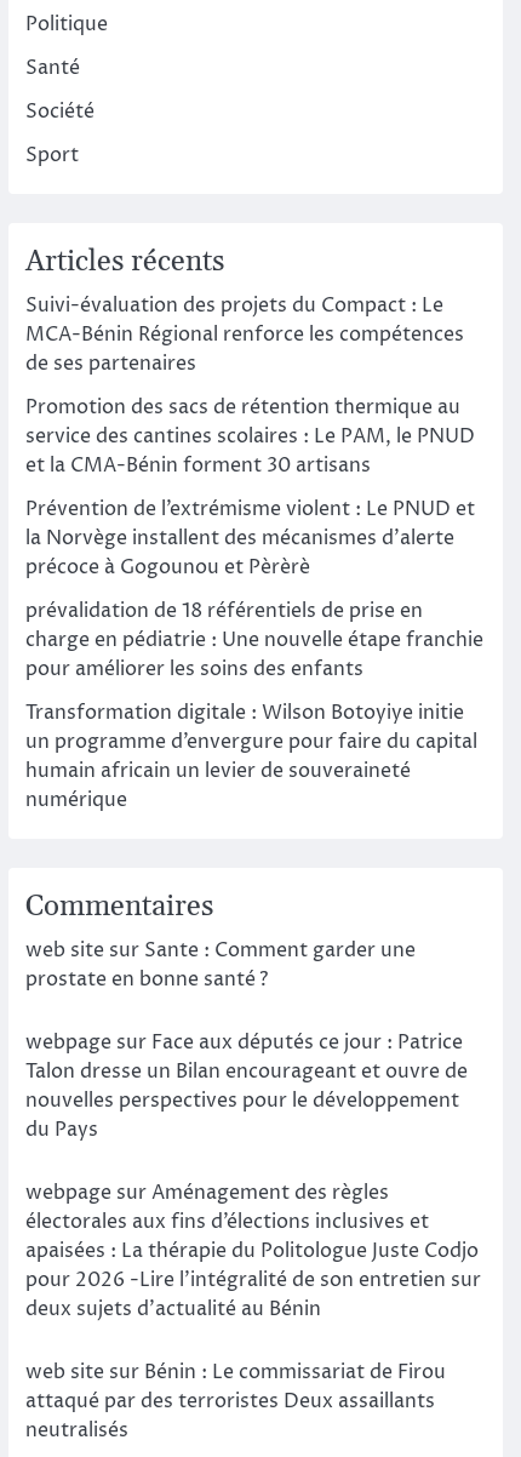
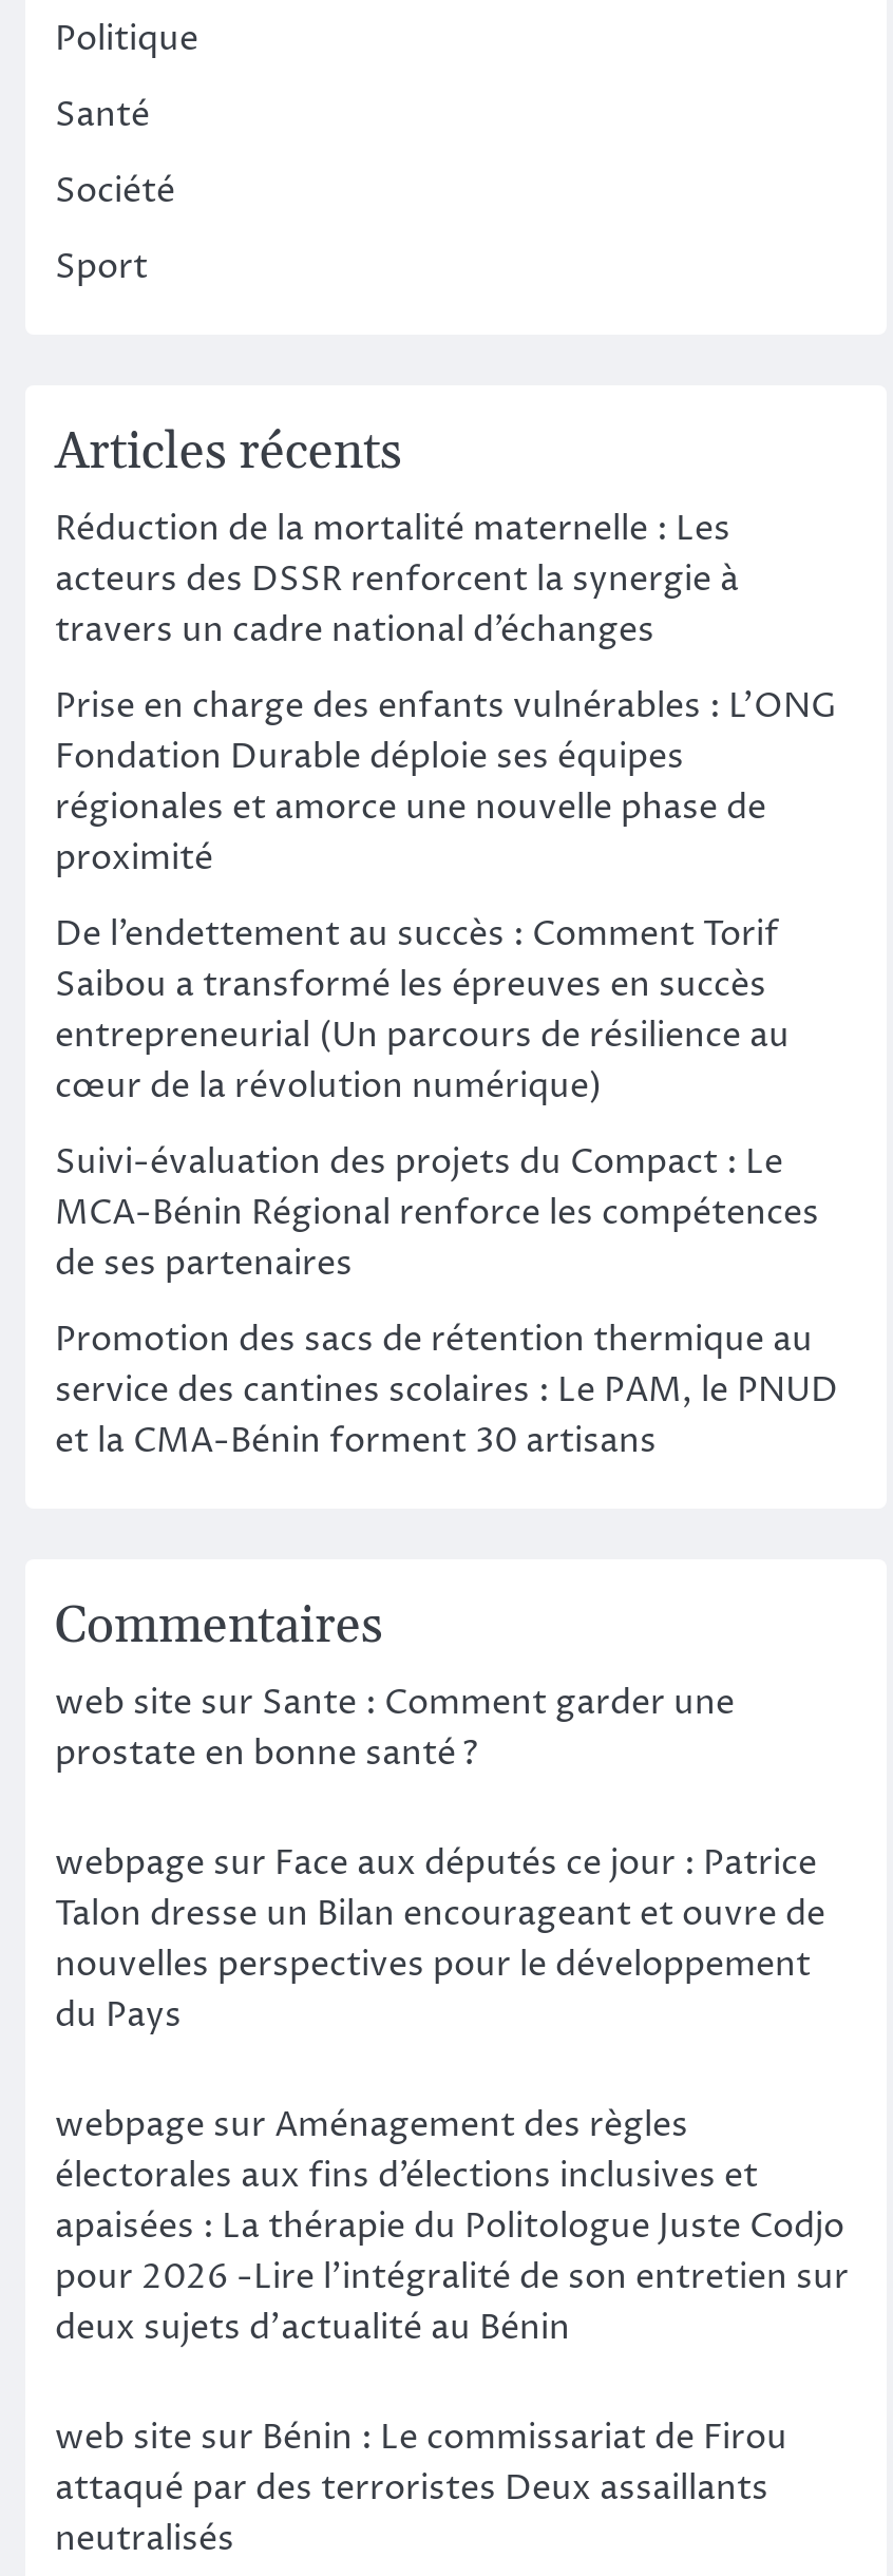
none -> [55,506,836,1110] Réduction de la mortalité maternelle : Les | acteurs des DSSR renforcent la synergie à | travers un cadre national d’échanges | Prise en charge des enfants vulnérables : L’ONG | Fondation Durable déploie ses équipes | régionales et amorce une nouvelle phase de | proximité | De l’endettement au succès : Comment Torif | Saibou a transformé les épreuves en succès | entrepreneurial (Un parcours de résilience au | cœur de la révolution numérique)
moved [25,292,475,479] -> [55,1140,838,1465]: Suivi-évaluation des projets du Compact : Le | MCA-Bénin Régional renforce les compétences | de ses partenaires | Promotion des sacs de rétention thermique au | service des cantines scolaires : Le PAM, le PNUD | et la CMA-Bénin forment 30 artisans
[25,496,483,813] Prévention de l’extrémisme violent : Le PNUD et | la Norvège installent des mécanismes d’alerte | précoce à Gogounou et Pèrèrè | prévalidation de 18 référentiels de prise en | charge en pédiatrie : Une nouvelle étape franchie | pour améliorer les soins des enfants | Transformation digitale : Wilson Botoyiye initie | un programme d’envergure pour faire du capital | humain africain un levier de souveraineté | numérique -> none

